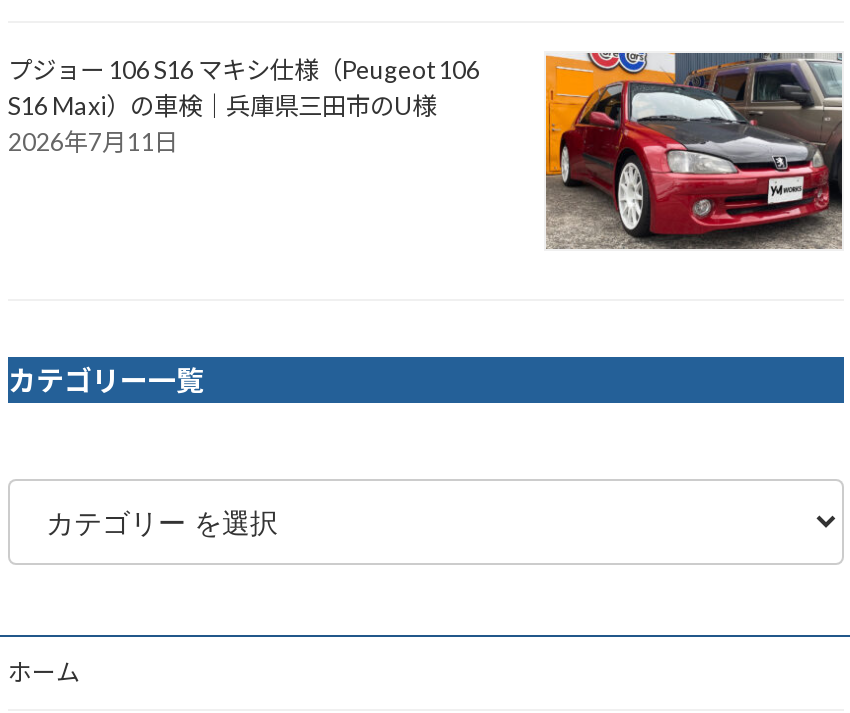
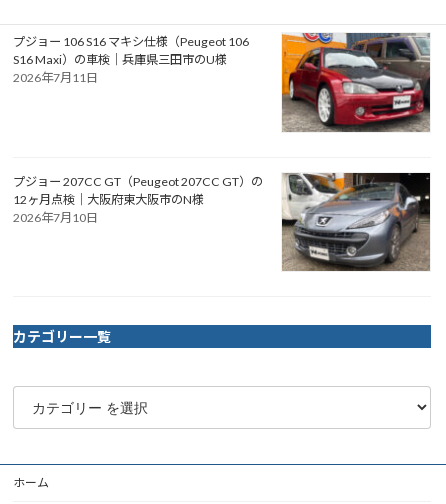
none -> [13,172,431,270] [image] | プジョー 207CC GT（Peugeot 207CC GT）の | 12ヶ月点検｜大阪府東大阪市のN様 | 2026年7月10日

